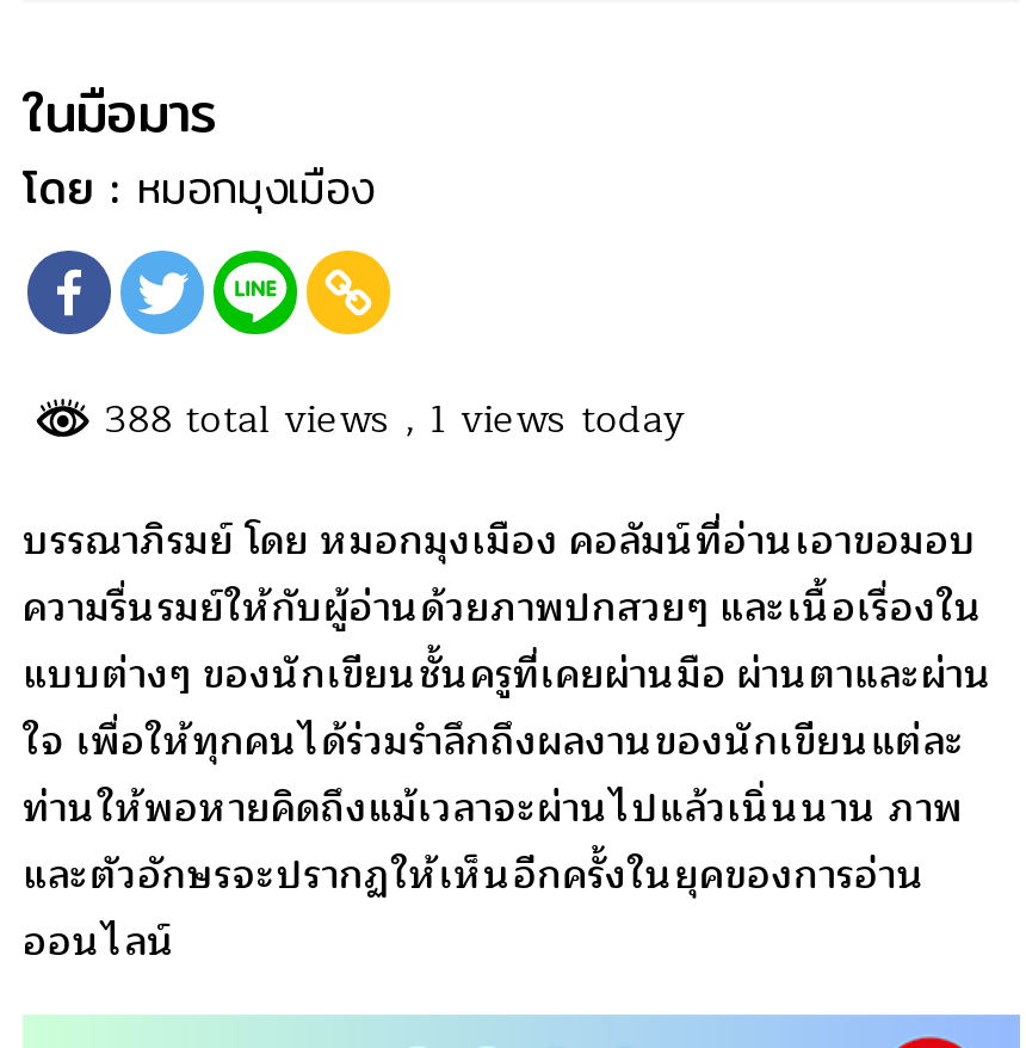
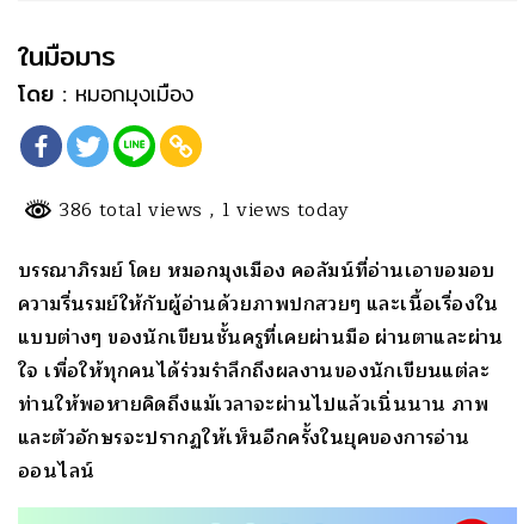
[92,390,686,452] 388 total views, 1 views today -> [53,195,350,226] 386 total views, 1 views today

